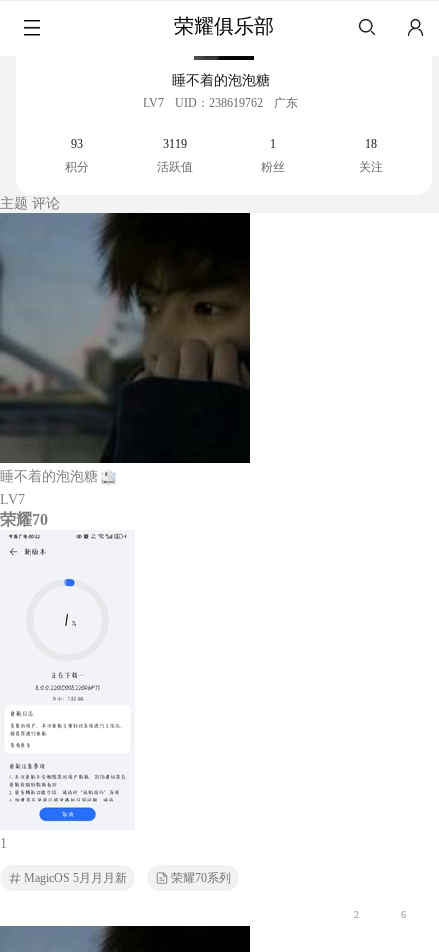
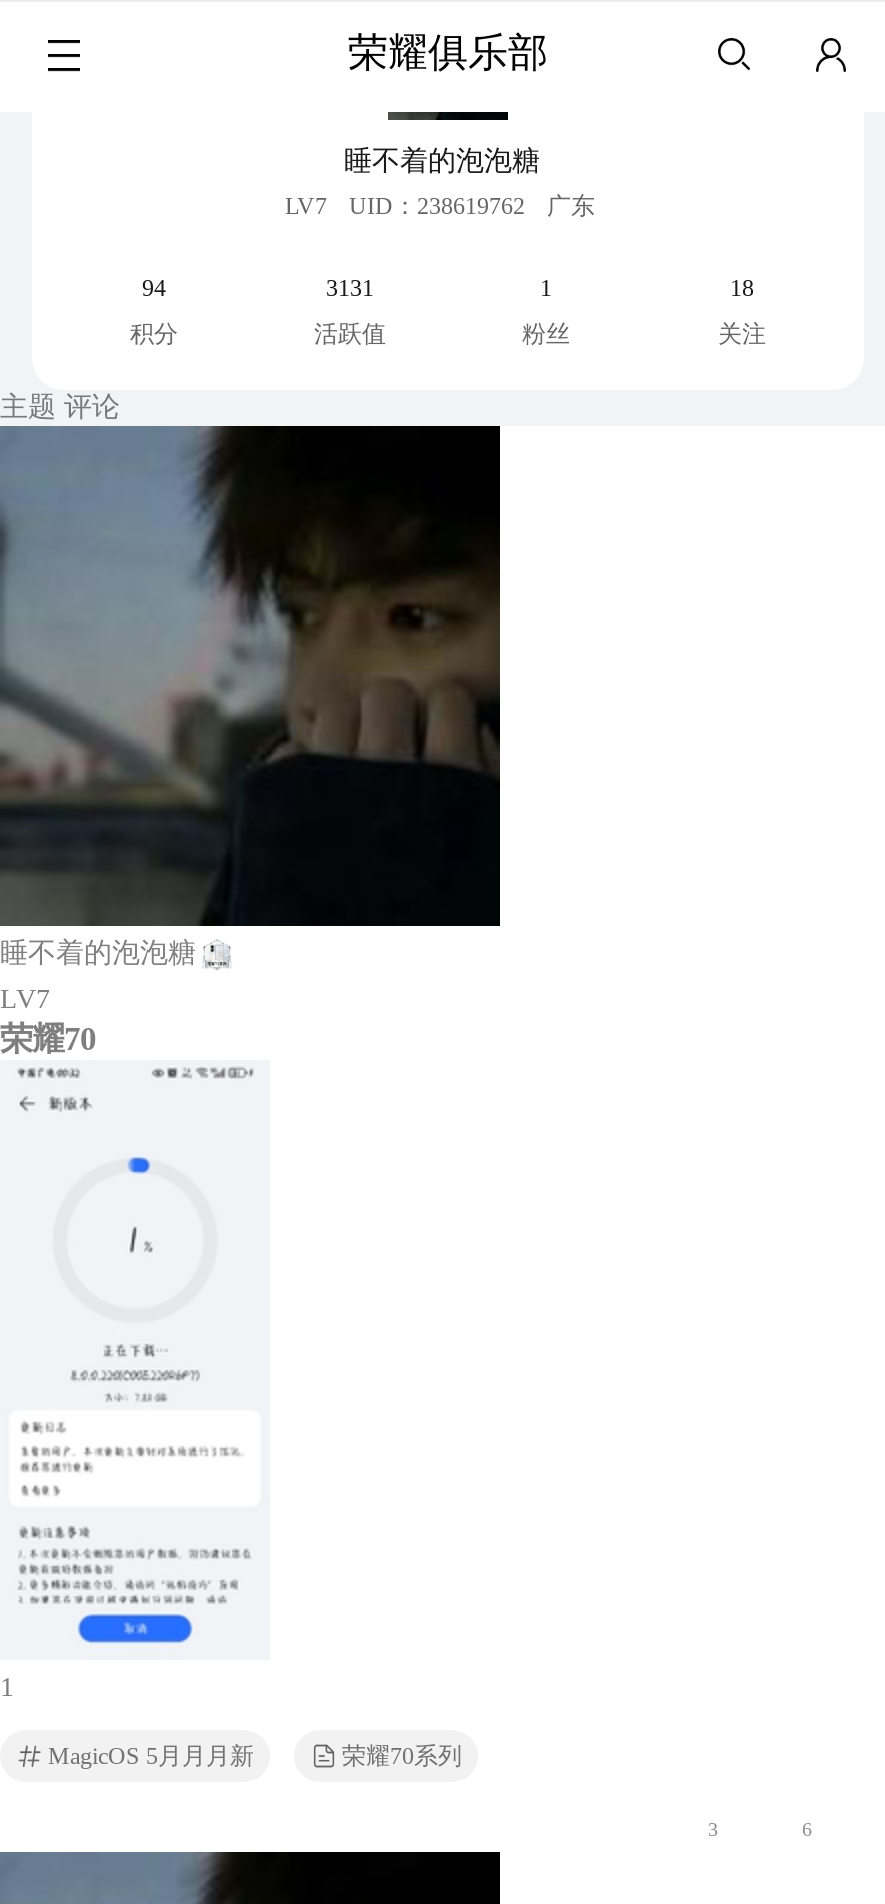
[71,137,83,151] 93 -> [142,274,166,302] 94
[163,137,187,151] 3119 -> [326,274,374,302] 3131
[354,909,359,920] 2 -> [708,1818,718,1840] 3

